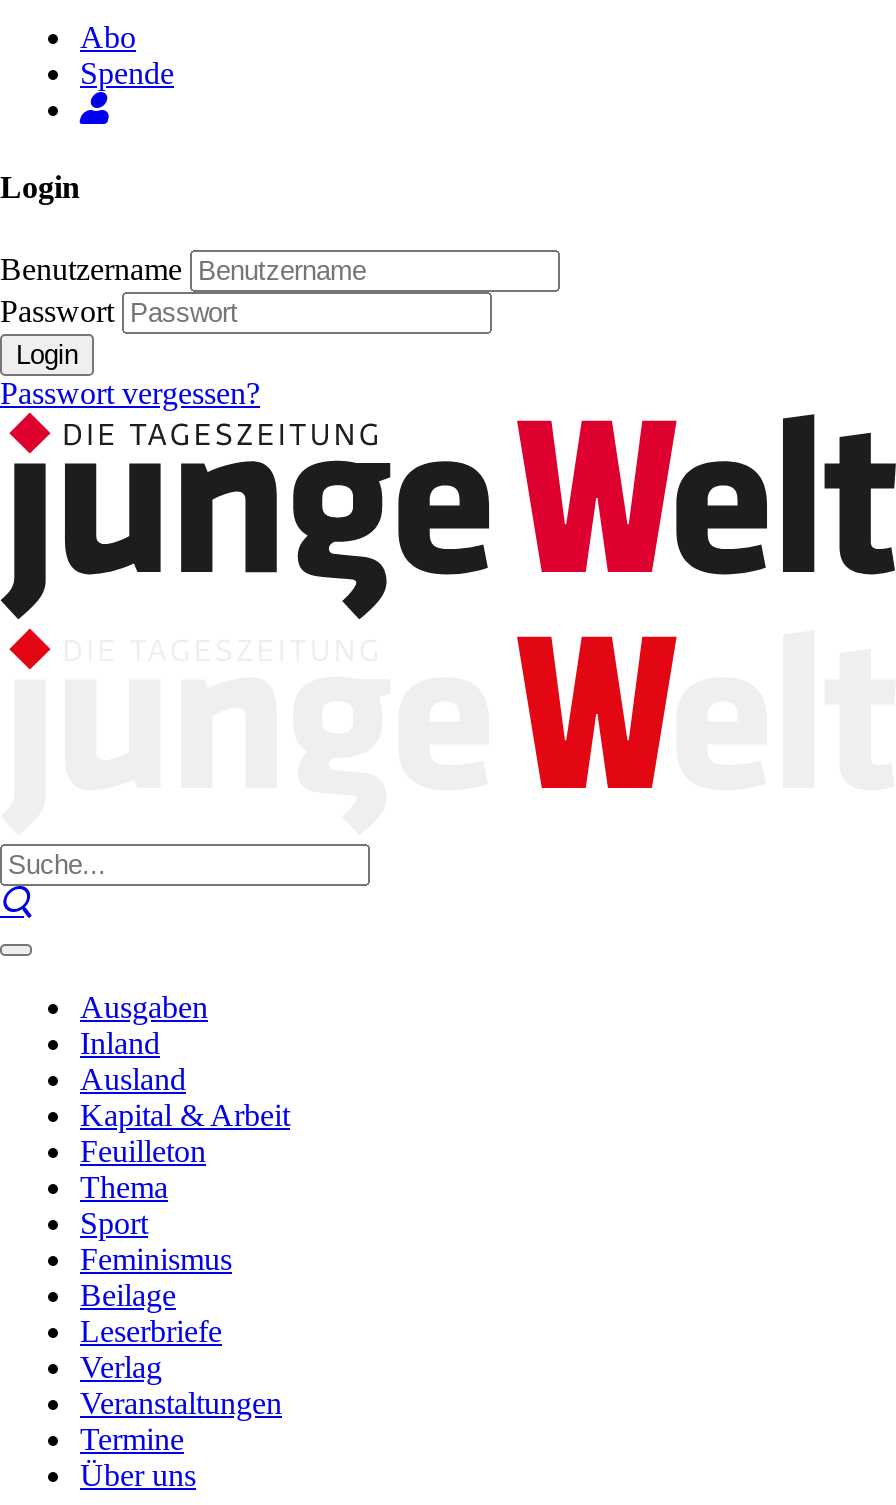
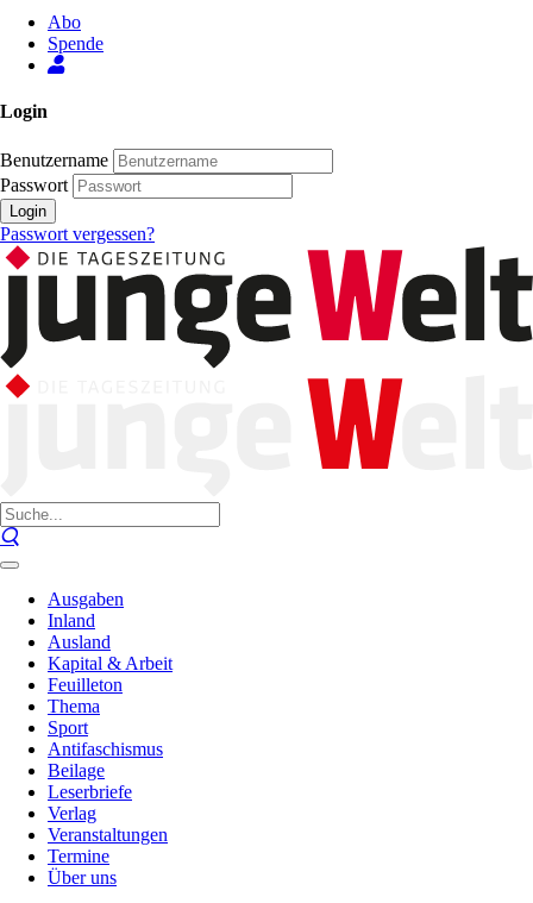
[80,1242,232,1276] Feminismus -> [48,739,163,759] Antifaschismus

